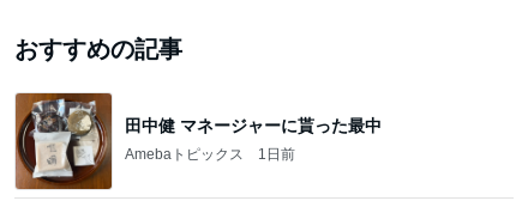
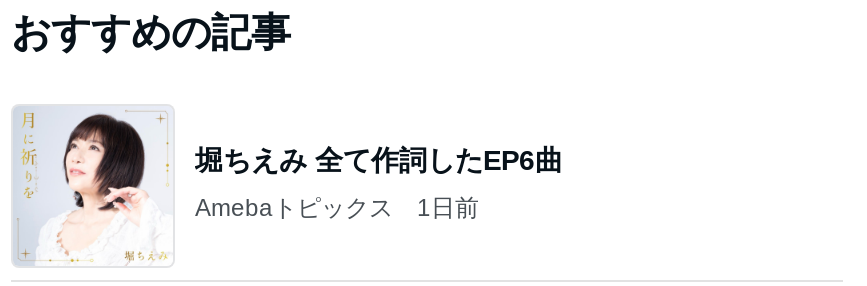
[14,92,382,190] [image] | 田中健 マネージャーに貰った最中 -> [13,106,563,266] [image] | 堀ちえみ 全て作詞したEP6曲

